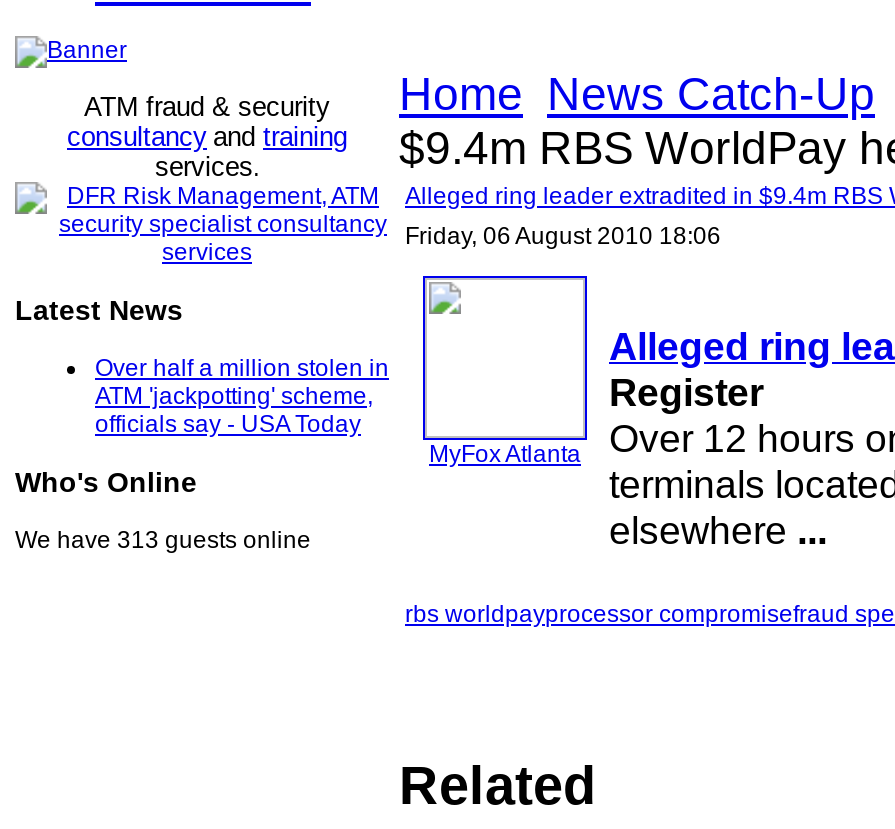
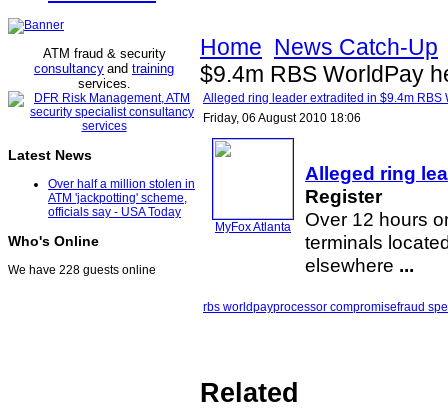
[15,526,311,554] We have 313 guests online -> [8,263,156,277] We have 228 guests online

